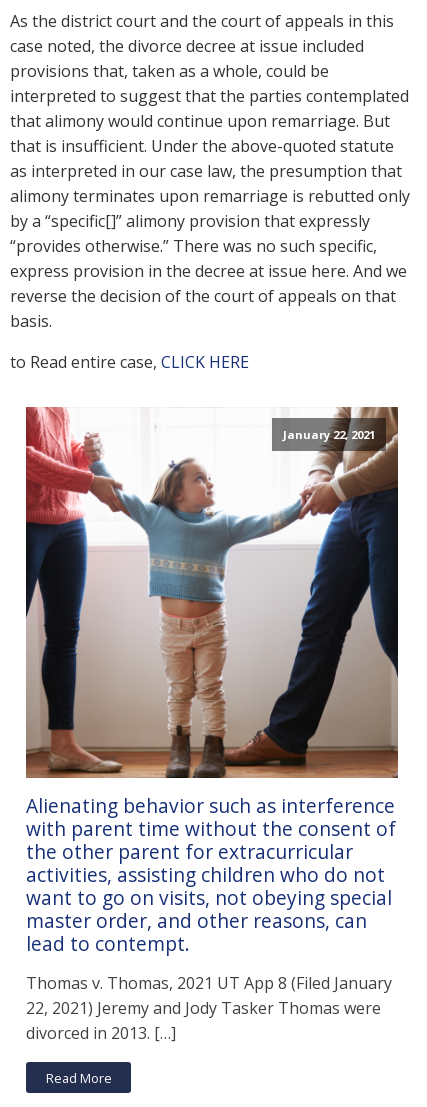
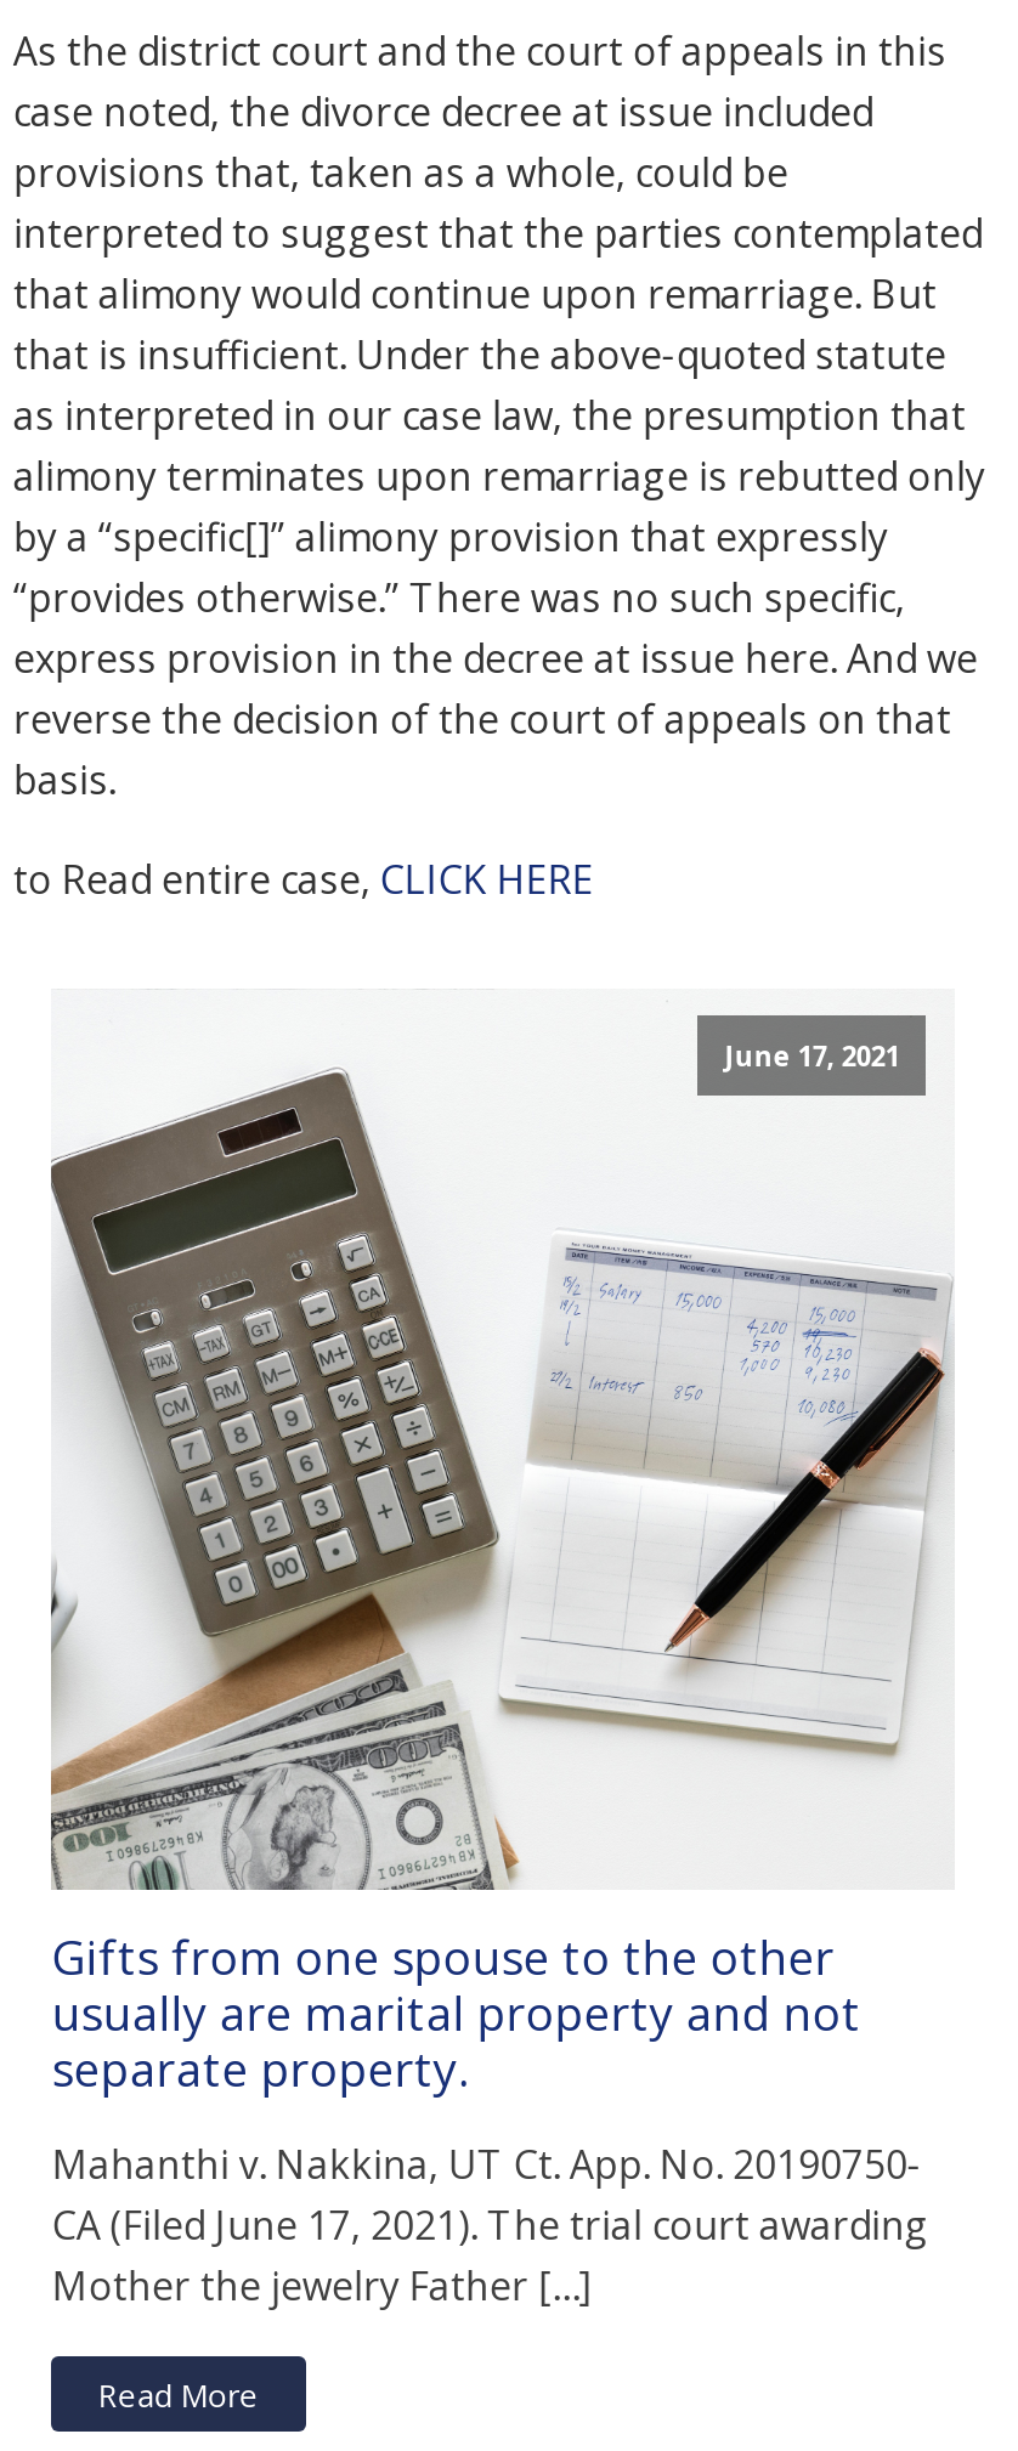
[25,406,399,779] [image] | January 22, 2021 -> [51,989,955,1683] [image] | June 17, 2021
[26,792,396,957] Alienating behavior such as interference | with parent time without the consent of | the other parent for extracurricular | activities, assisting children who do not | want to go on visits, not obeying special | master order, and other reasons, can | lead to contempt. -> [52,1924,861,2102] Gifts from one spouse to the other | usually are marital property and not | separate property.
[26,972,392,1044] Thomas v. Thomas, 2021 UT App 8 (Filed January | 22, 2021) Jeremy and Jody Tasker Thomas were | divorced in 2013. […] -> [52,2138,929,2313] Mahanthi v. Nakkina, UT Ct. App. No. 20190750- | CA (Filed June 17, 2021). The trial court awarding | Mother the jewelry Father […]

